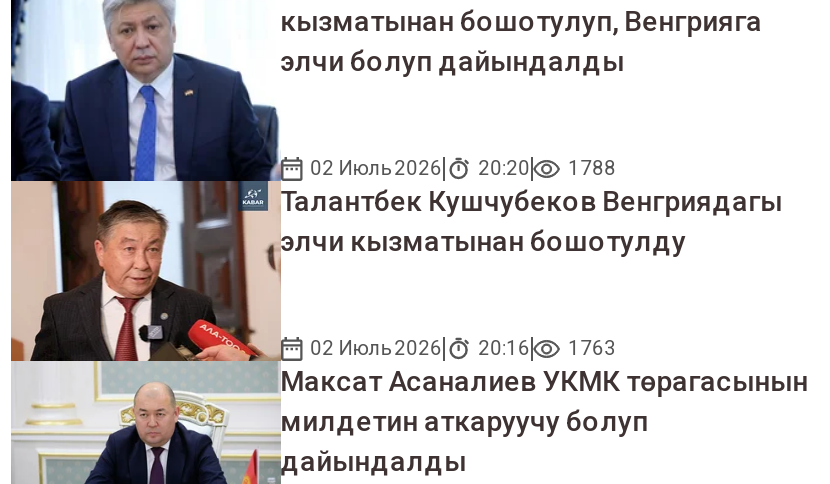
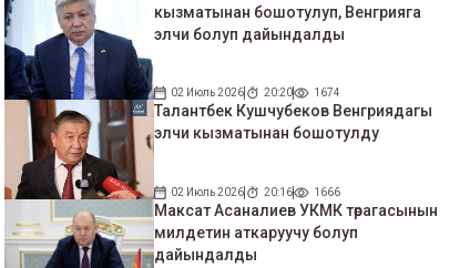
[310,157,616,179] 02 Июль 2026 20:20 1788 -> [170,87,340,99] 02 Июль 2026 20:20 1674
[310,337,616,359] 02 Июль 2026 20:16 1763 -> [170,186,340,199] 02 Июль 2026 20:16 1666

